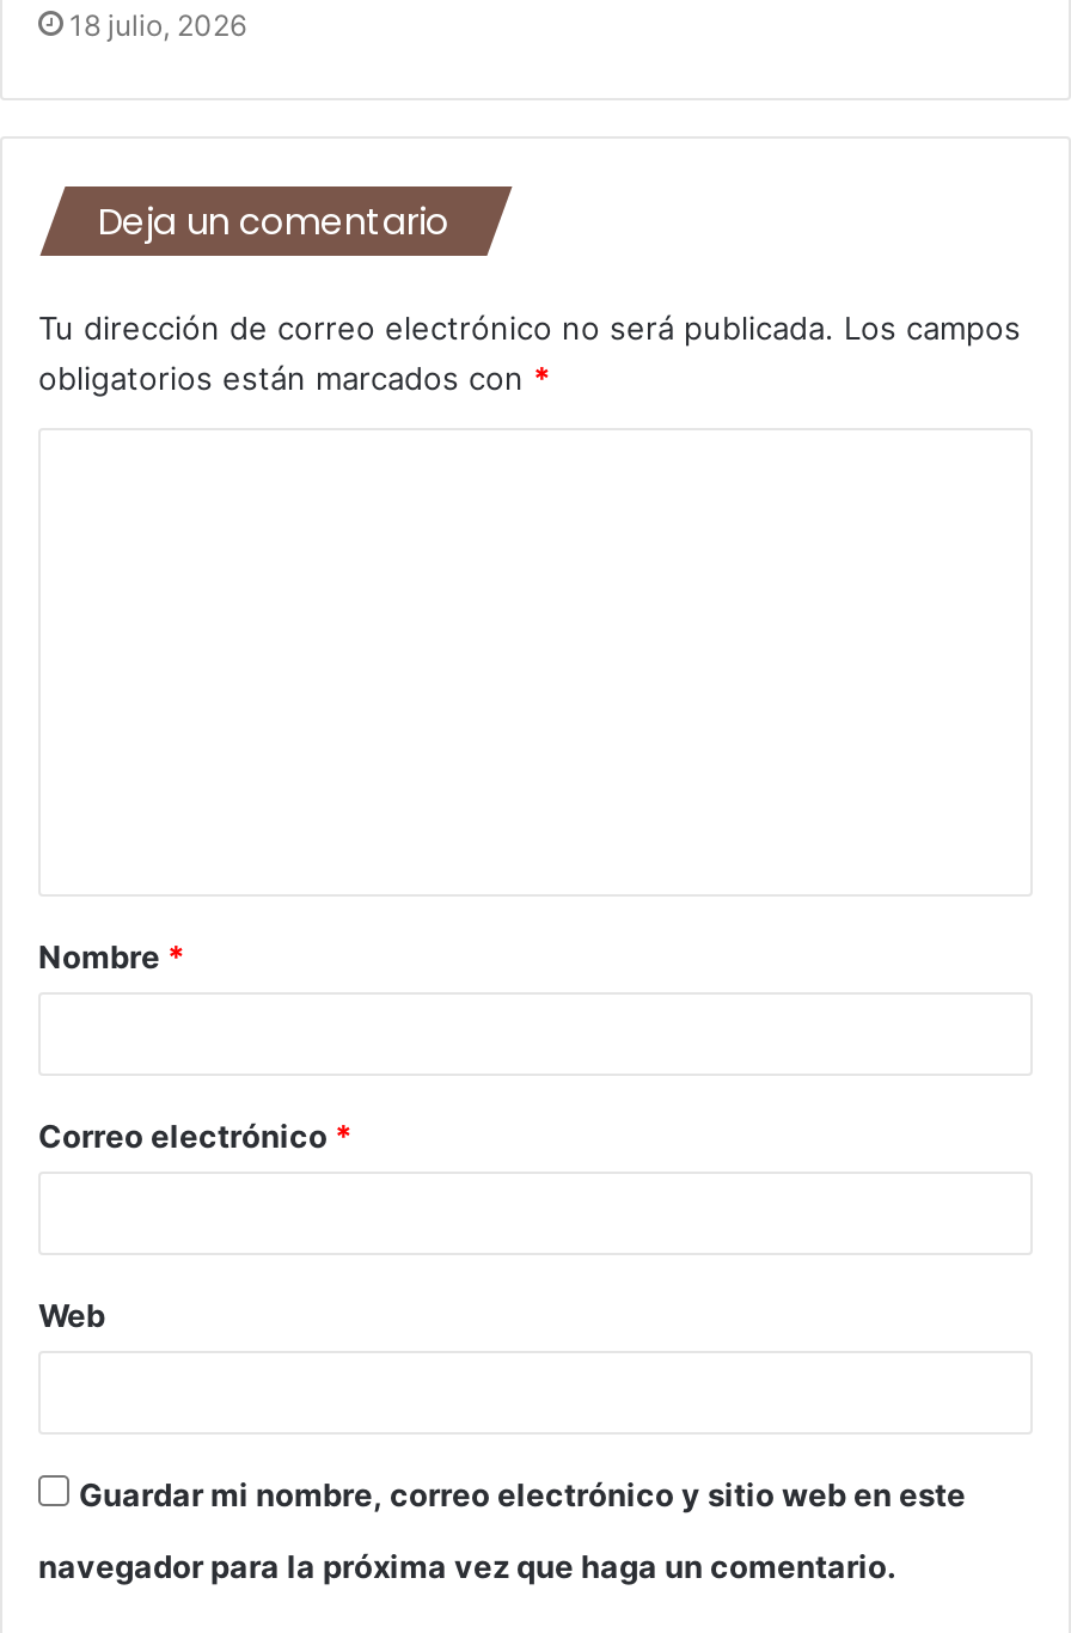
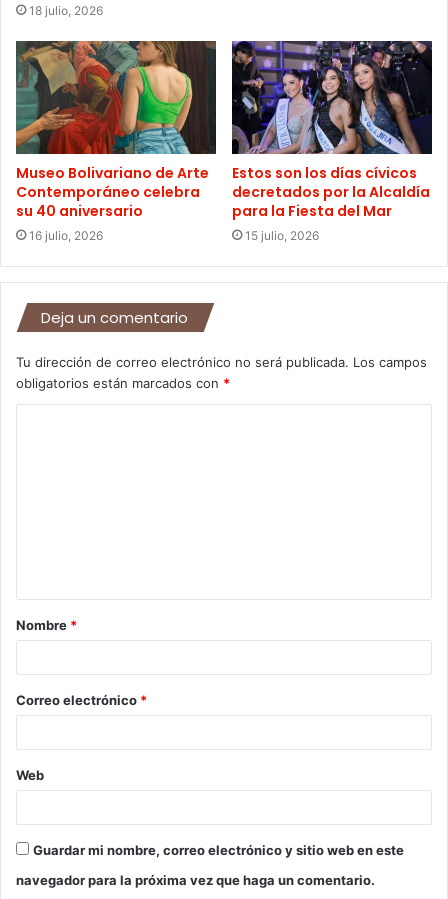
none -> [15,40,217,243] [image] | Museo Bolivariano de Arte | Contemporáneo celebra | su 40 aniversario | 16 julio, 2026
none -> [231,40,433,243] [image] | Estos son los días cívicos | decretados por la Alcaldía | para la Fiesta del Mar | 15 julio, 2026

